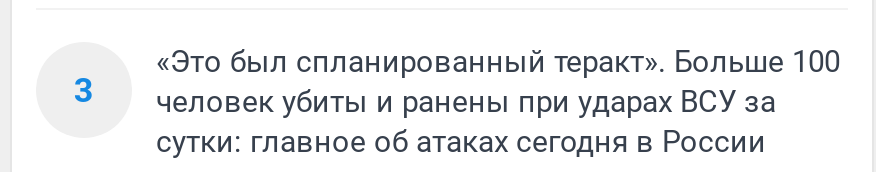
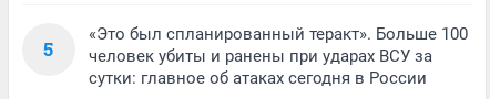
[74,67,776,121] 3 человек убиты и ранены при ударах ВСУ за -> [43,37,432,66] 5 человек убиты и ранены при ударах ВСУ за

